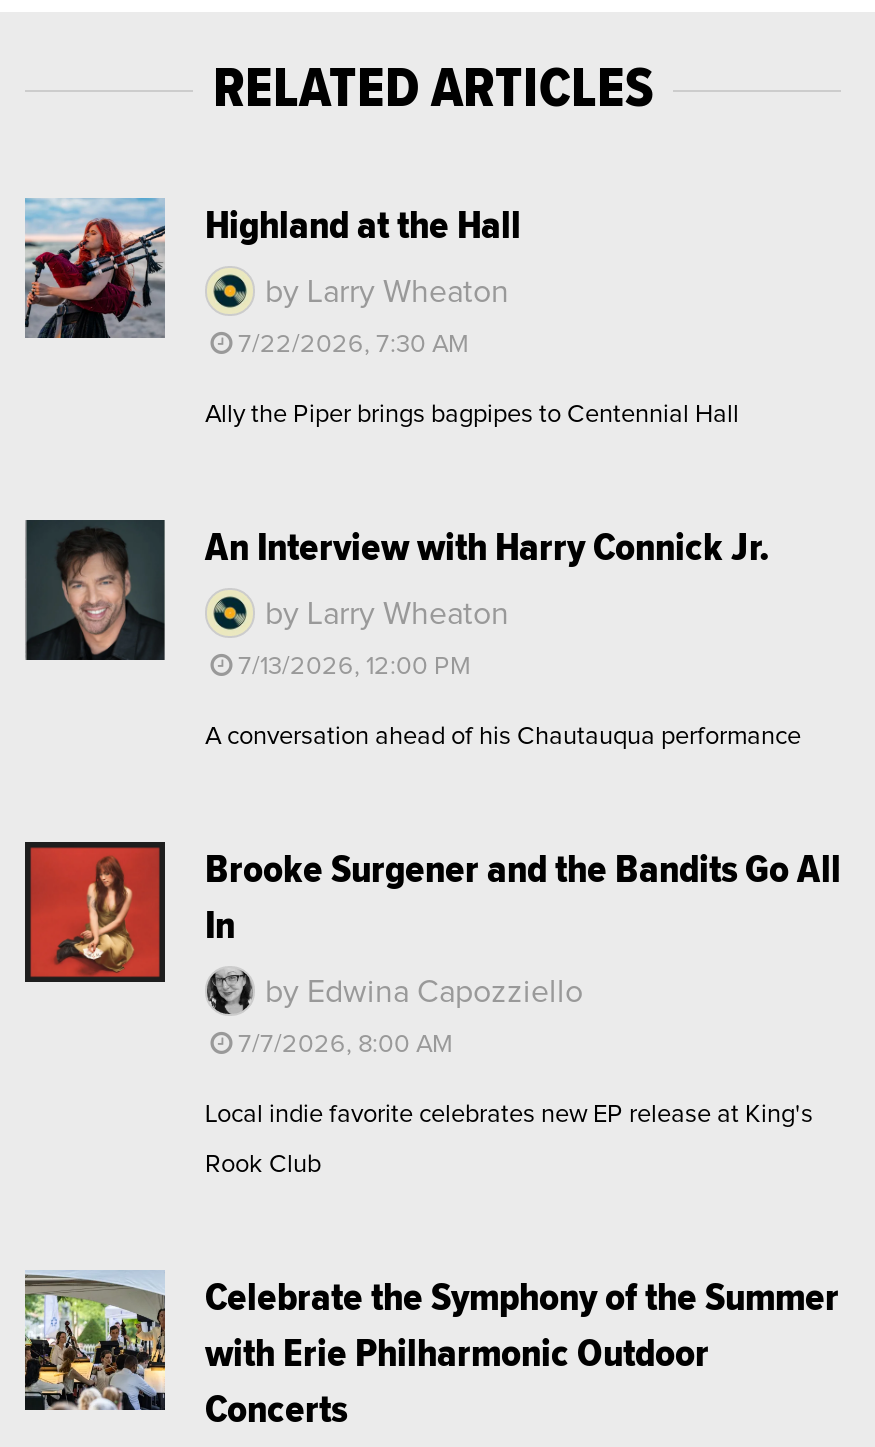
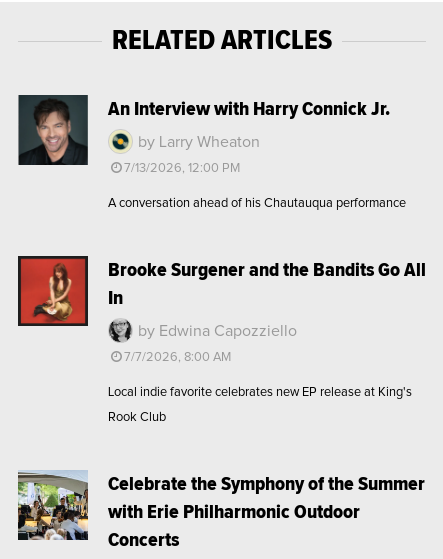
[25,196,739,427] [image] | Highland at the Hall | by Larry Wheaton | 7/22/2026, 7:30 AM | Ally the Piper brings bagpipes to Centennial Hall -> none

